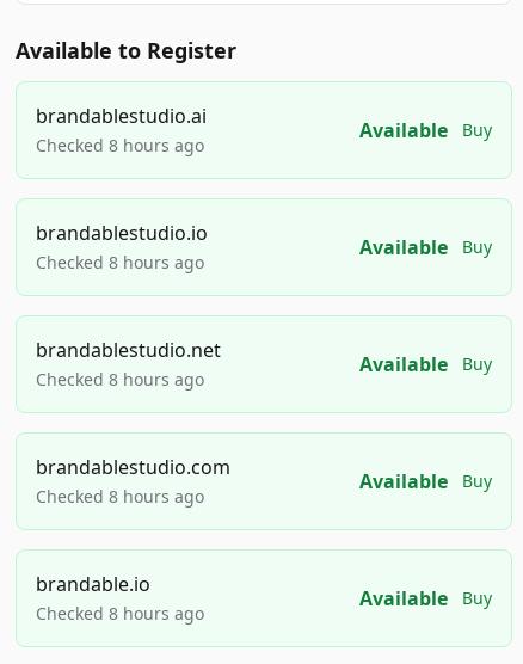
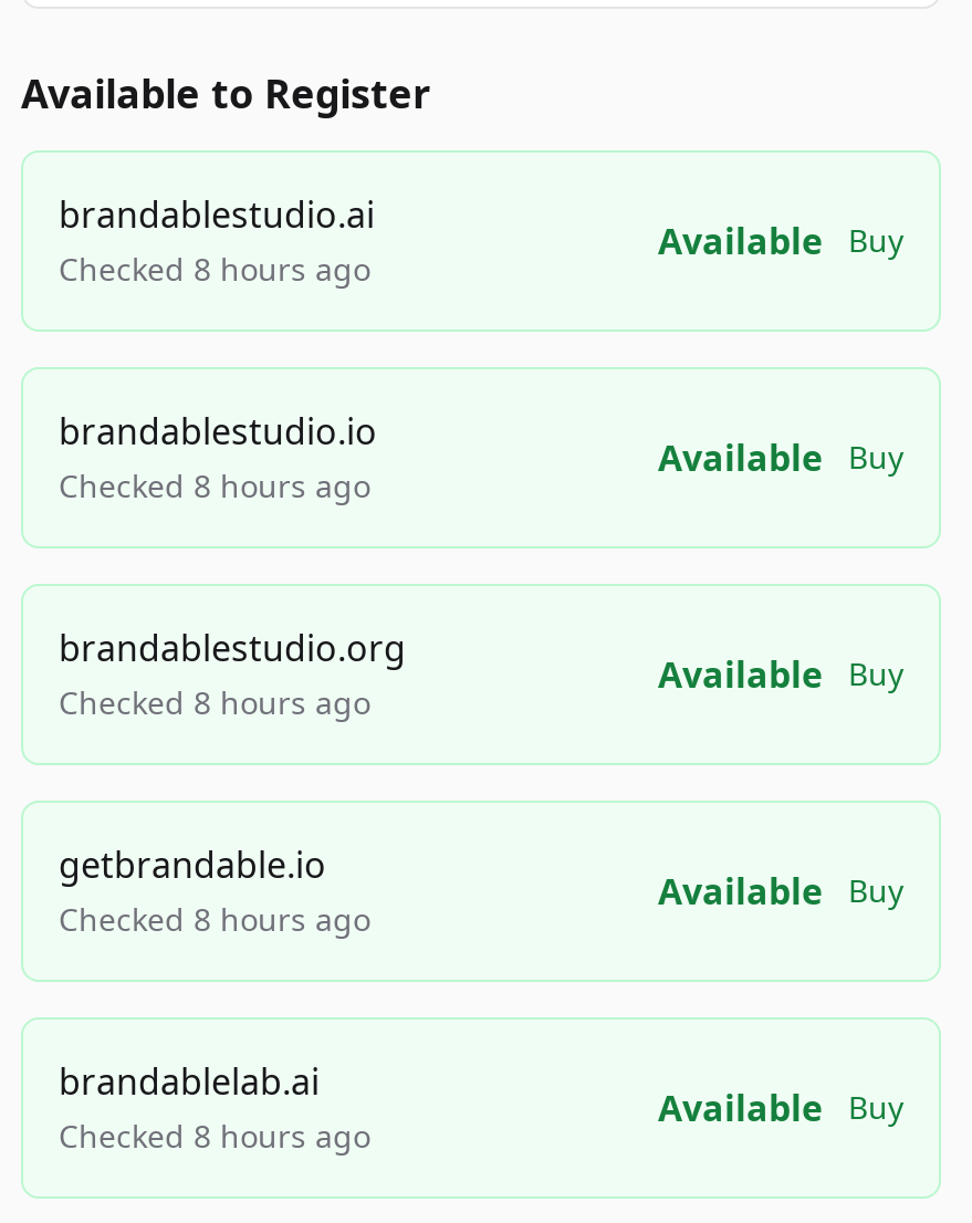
[36,337,221,363] brandablestudio.net -> [59,624,406,672] brandablestudio.org
[36,454,230,480] brandablestudio.com -> [59,840,326,889] getbrandable.io
[36,571,150,597] brandable.io -> [59,1057,320,1106] brandablelab.ai

